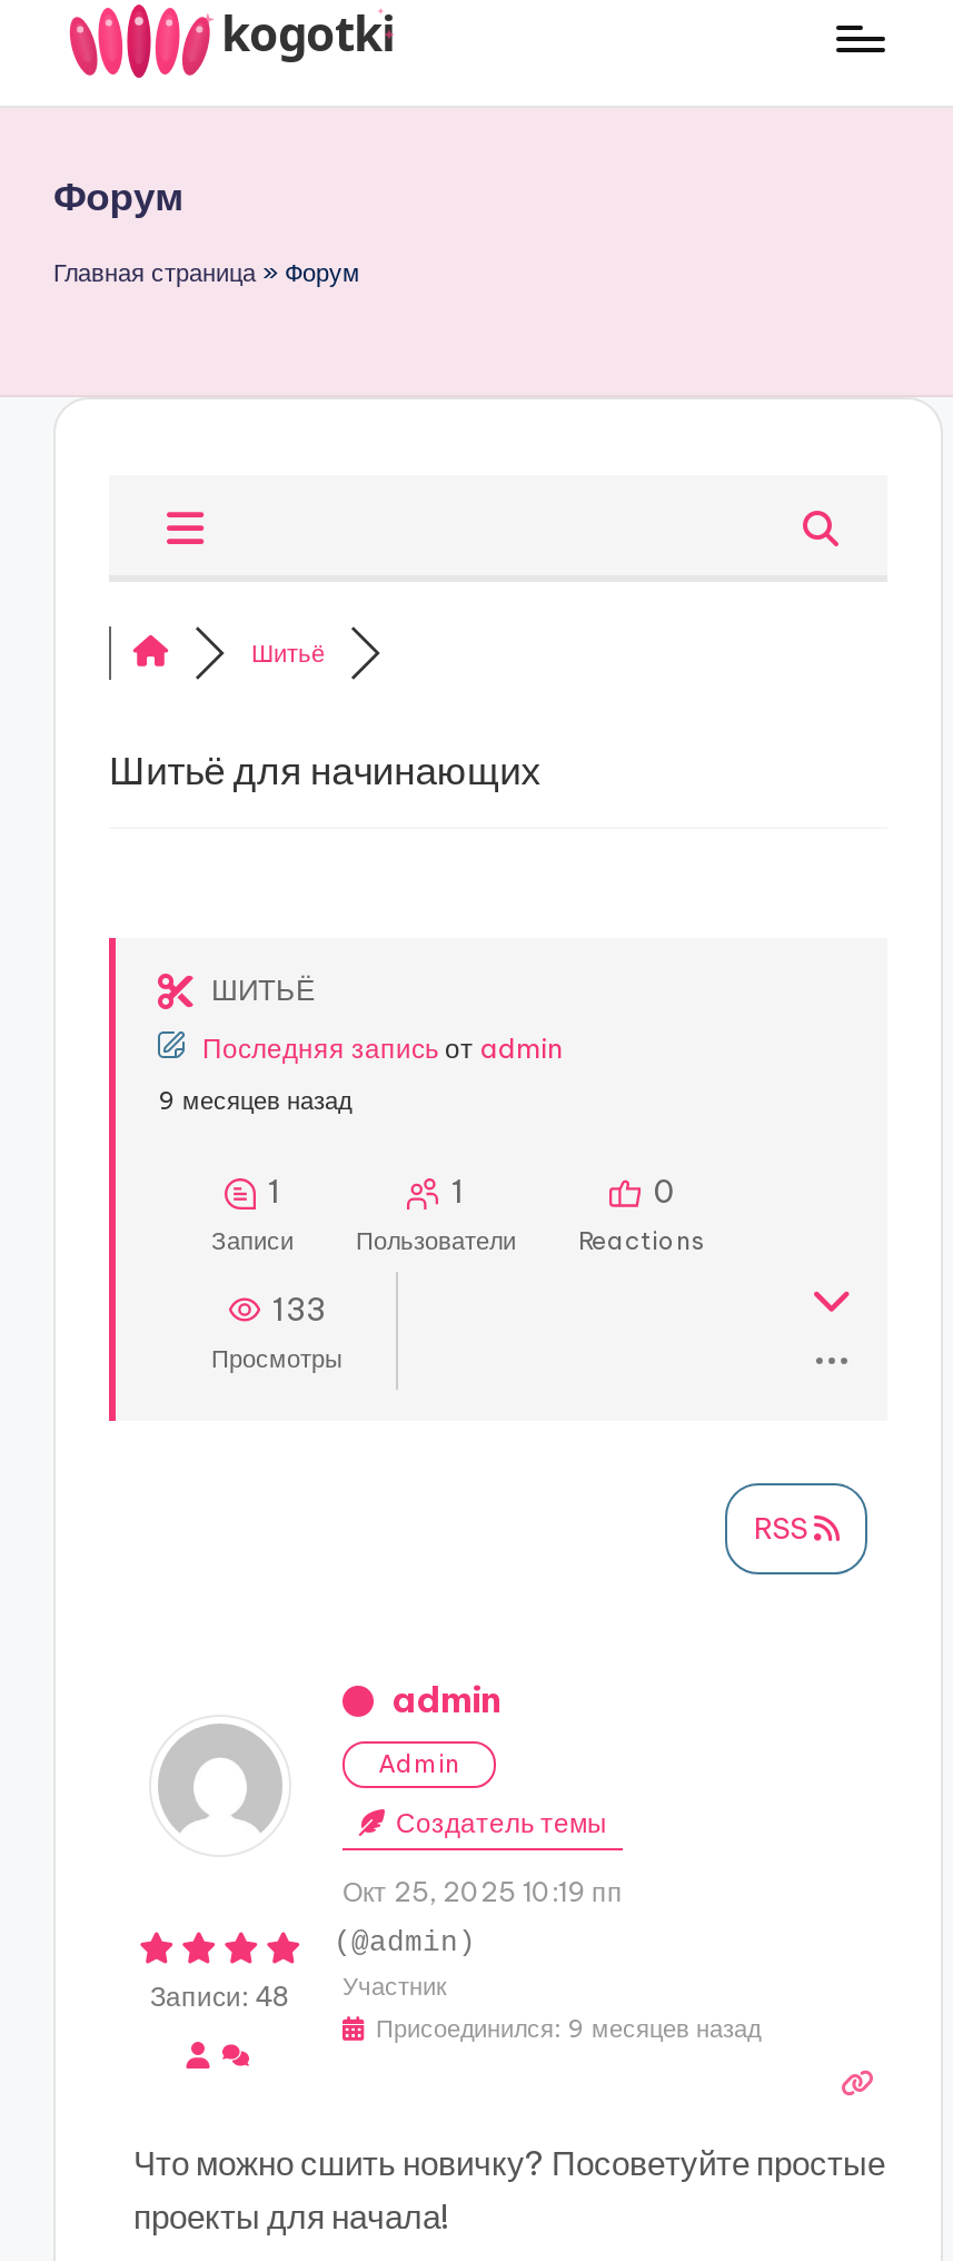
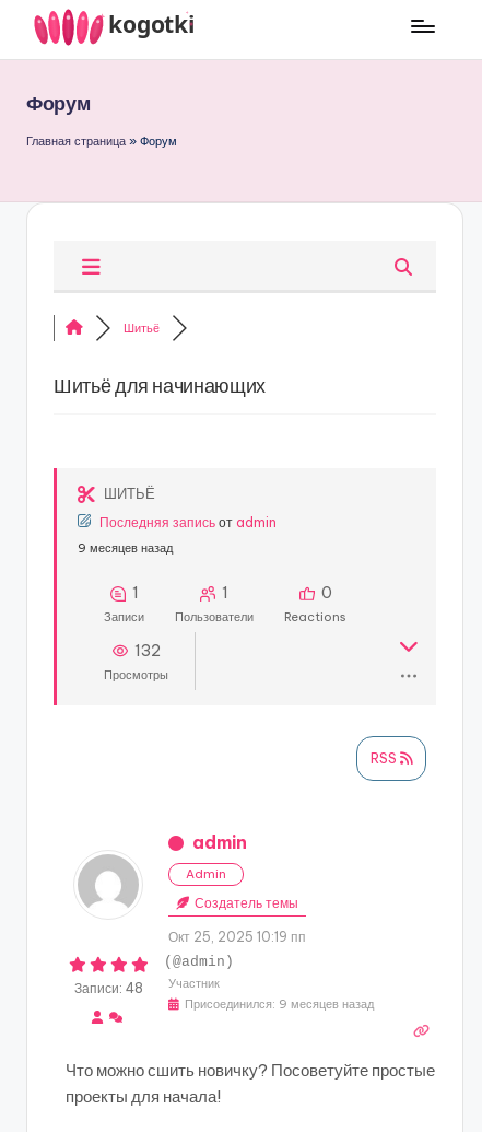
[272,1289,326,1329] 133 -> [134,640,160,660] 132

